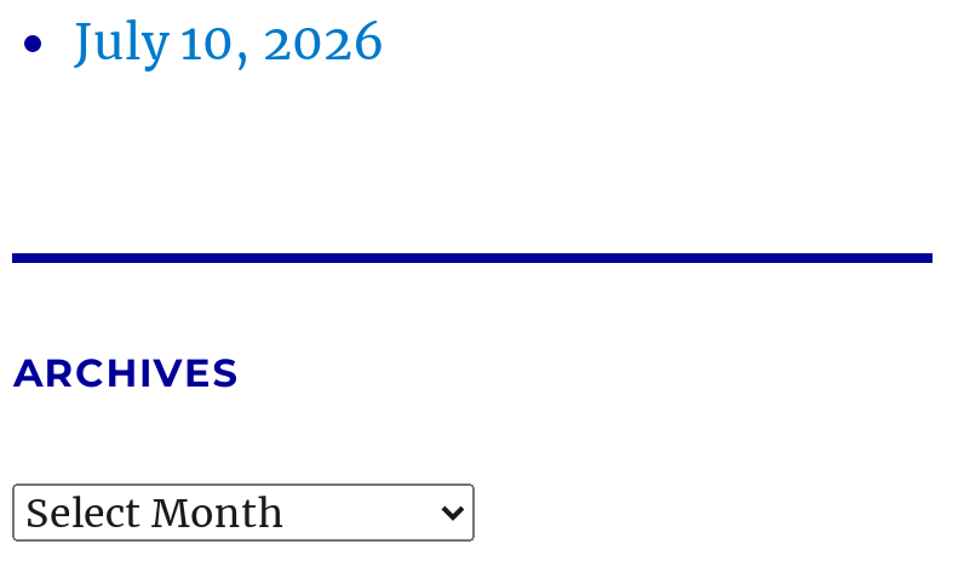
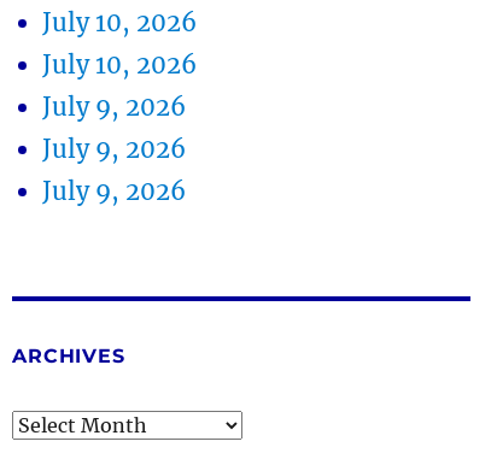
none -> [43,50,197,206] July 10, 2026 | July 9, 2026 | July 9, 2026 | July 9, 2026

